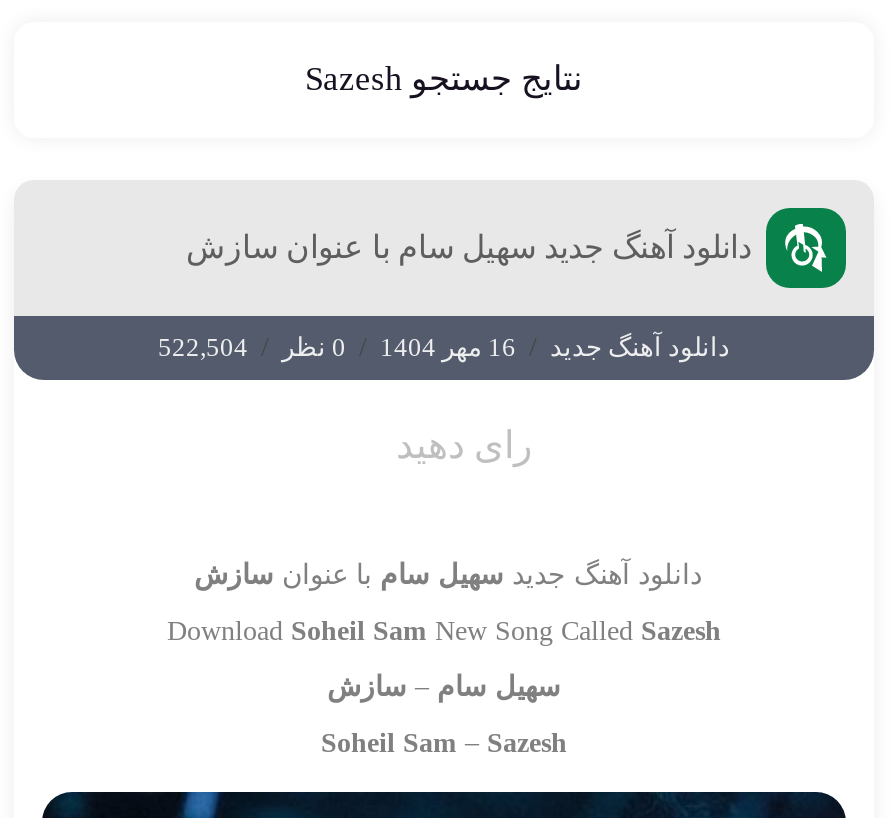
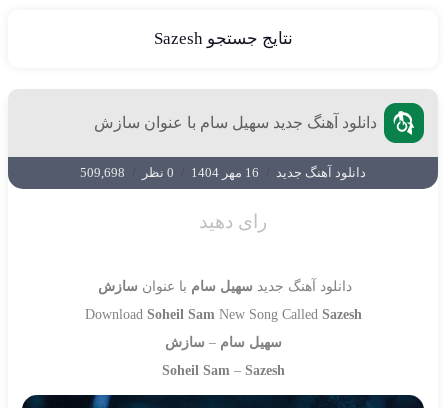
[158,333,248,363] 522,504 -> [80,165,125,180] 509,698

